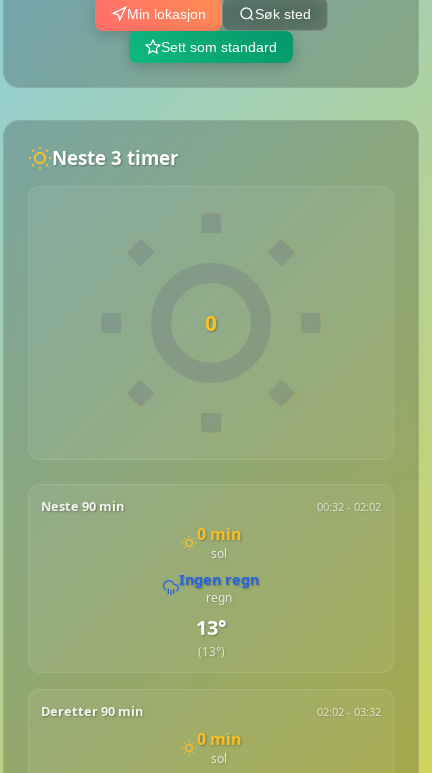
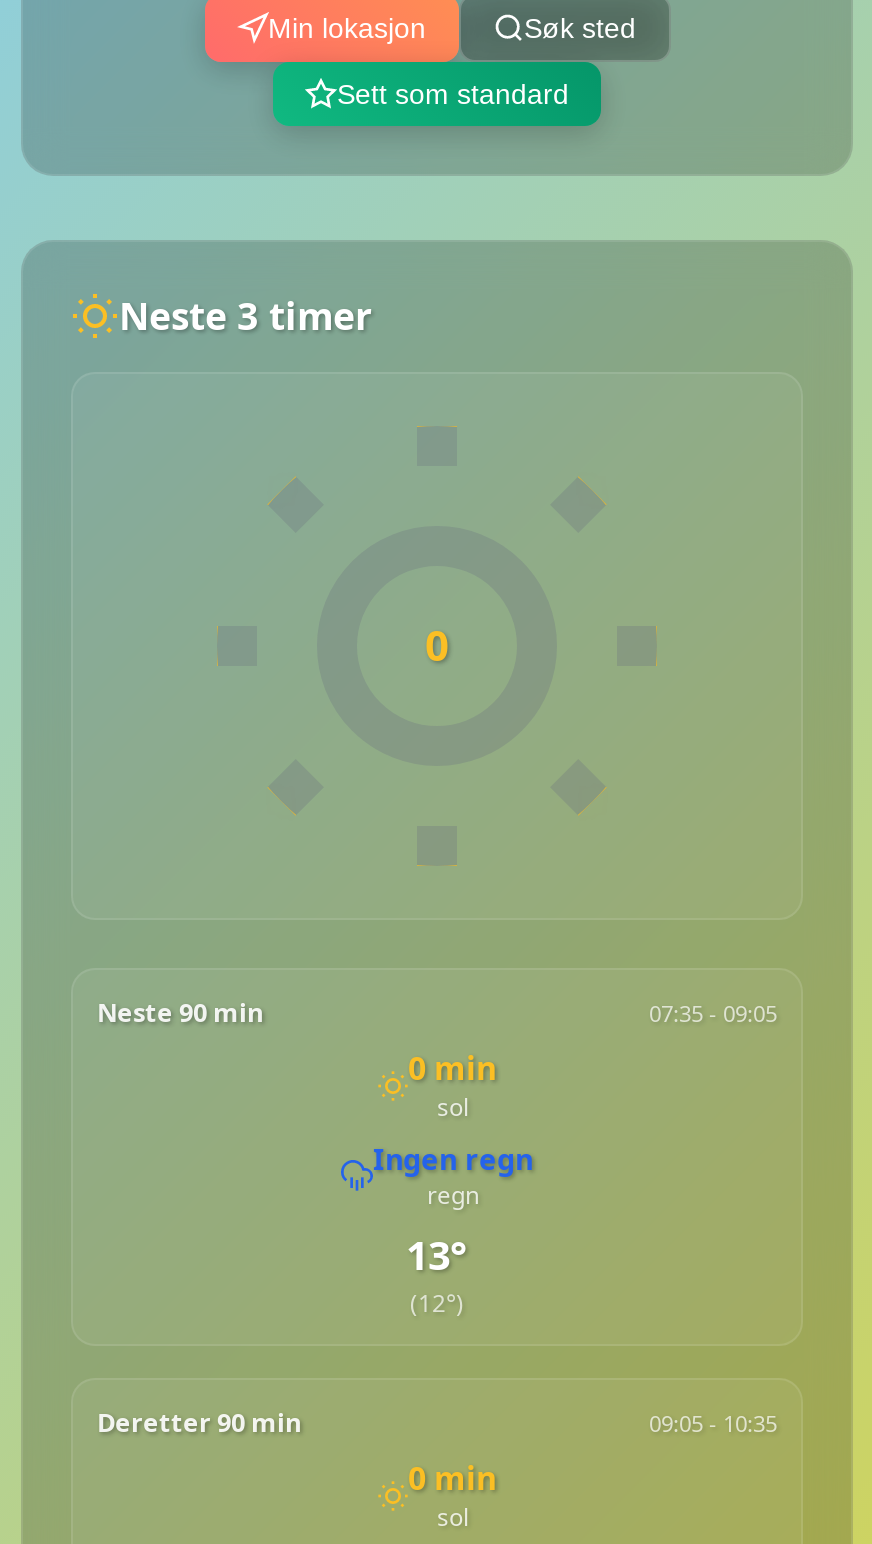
[317,498,381,513] 00:32 - 02:02 -> [649,997,777,1027] 07:35 - 09:05
[197,643,224,660] (13°) -> [410,1286,464,1320] (12°)
[317,703,381,718] 02:02 - 03:32 -> [649,1407,777,1437] 09:05 - 10:35

